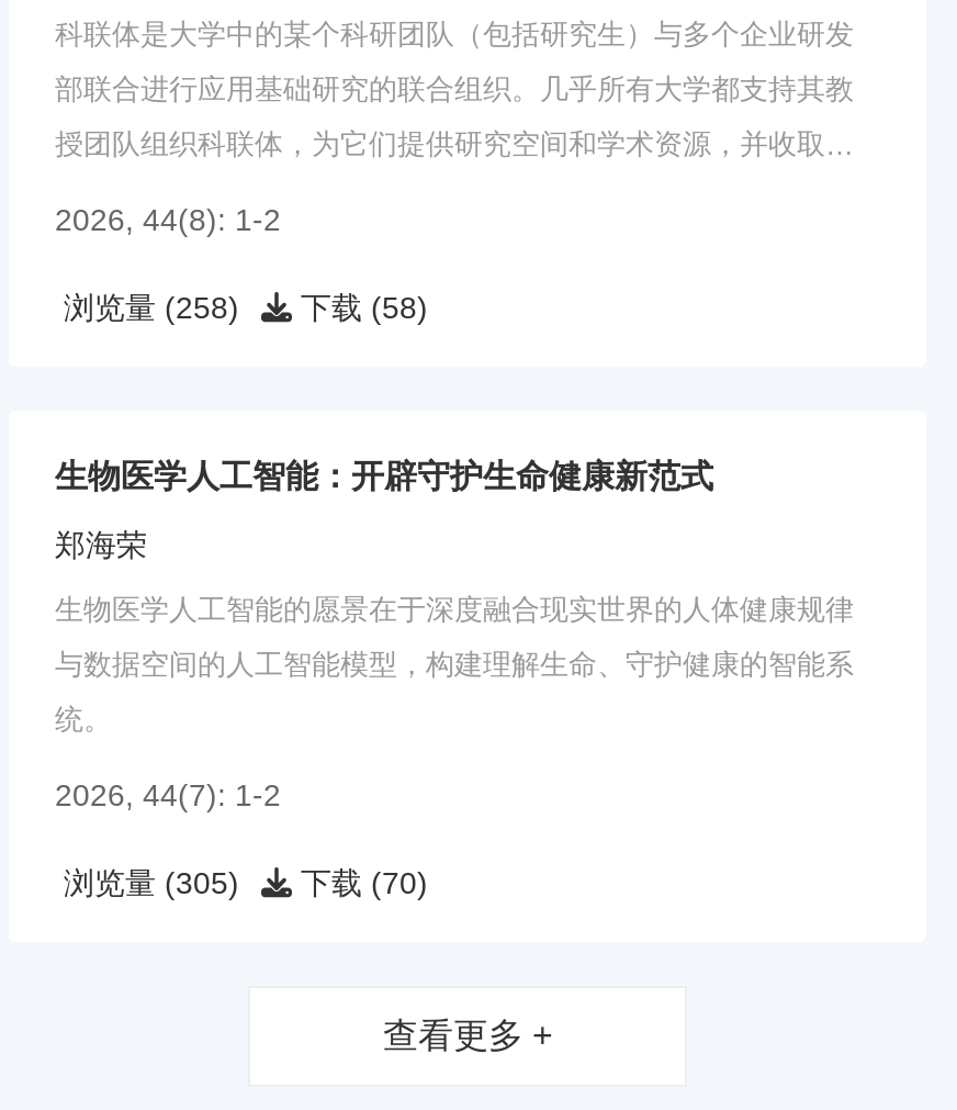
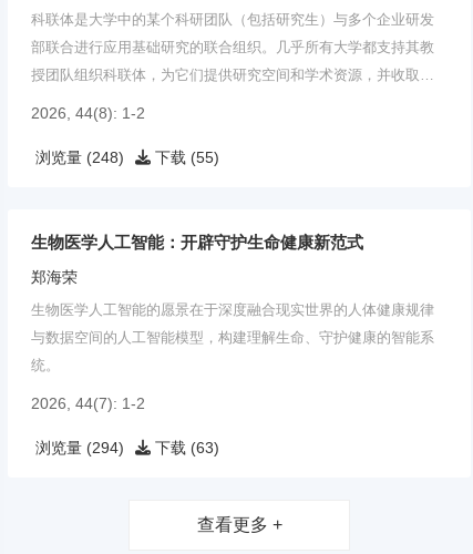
[55,291,239,326] 浏览量 (258) -> [31,149,124,167] 浏览量 (248)
[292,291,428,326] 下载 (58) -> [151,149,219,167] 下载 (55)
[55,866,239,901] 浏览量 (305) -> [31,439,124,457] 浏览量 (294)
[292,866,428,901] 下载 (70) -> [151,439,219,457] 下载 (63)

